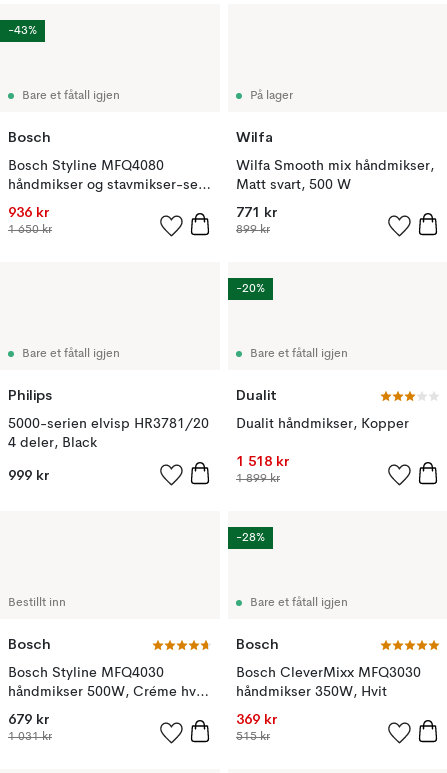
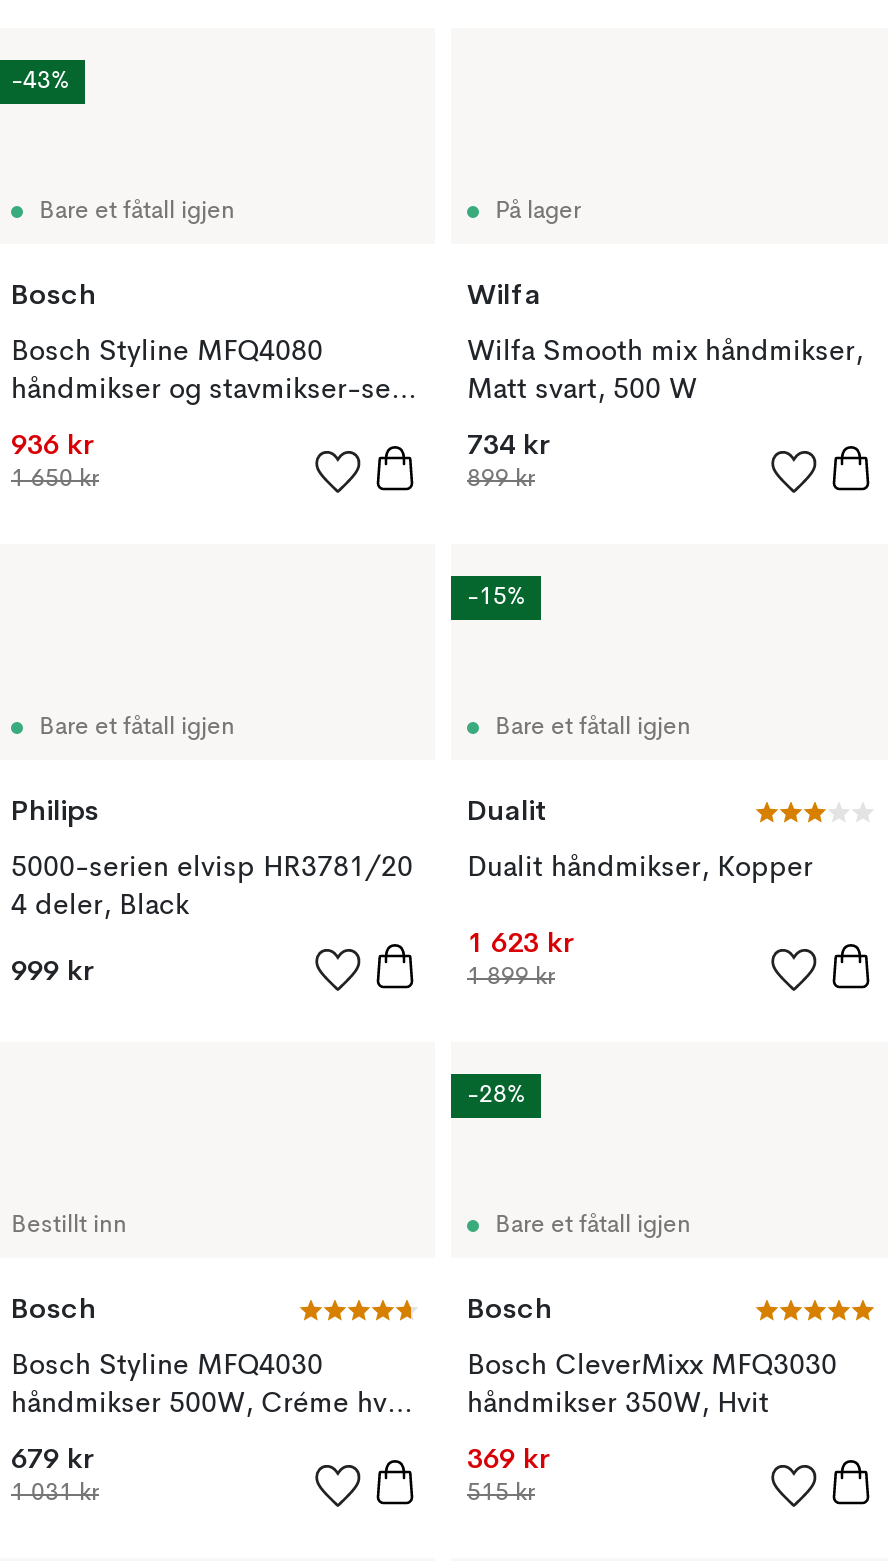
[236,203,278,221] 771 kr -> [467,426,551,462] 734 kr
[236,283,265,295] -20% -> [467,586,525,610] -15%
[236,452,290,470] 1 518 kr -> [467,924,575,960] 1 623 kr

